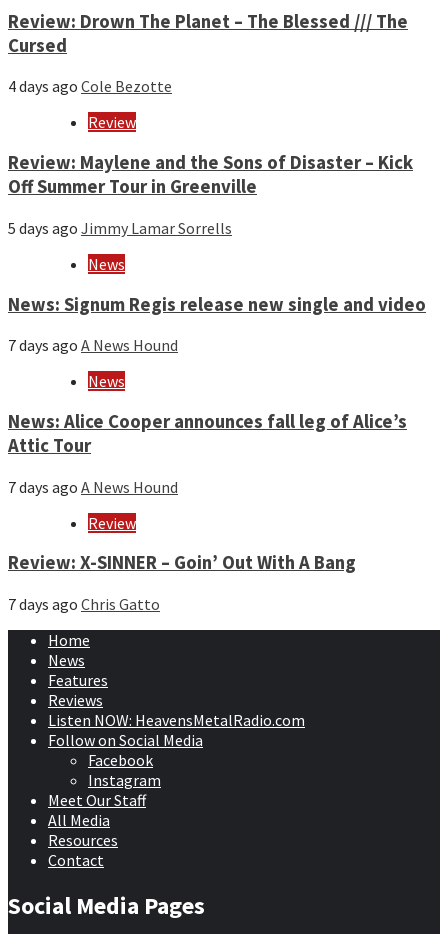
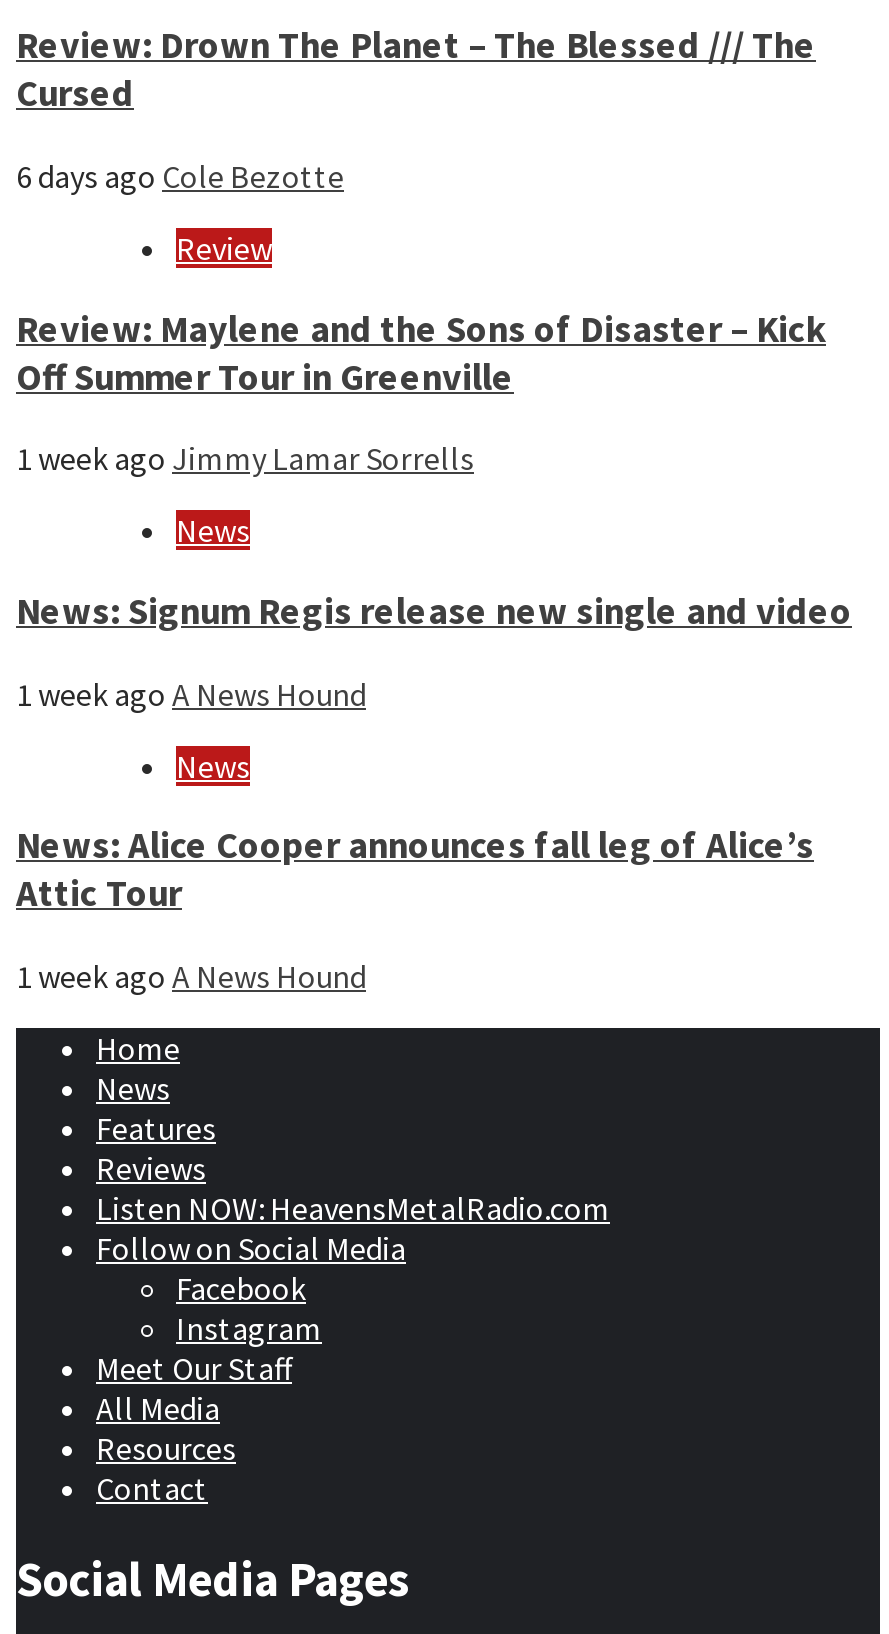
[8,76,172,96] 4 days ago Cole Bezotte -> [16,156,344,196] 6 days ago Cole Bezotte
[8,218,232,238] 5 days ago Jimmy Lamar Sorrells -> [16,439,474,479] 1 week ago Jimmy Lamar Sorrells
[8,335,178,355] 7 days ago A News Hound -> [16,674,366,714] 1 week ago A News Hound
[8,477,356,614] 7 days ago A News Hound | Review | Review: X-SINNER – Goin’ Out With A Bang | 7 days ago Chris Gatto -> [16,957,366,997] 1 week ago A News Hound

